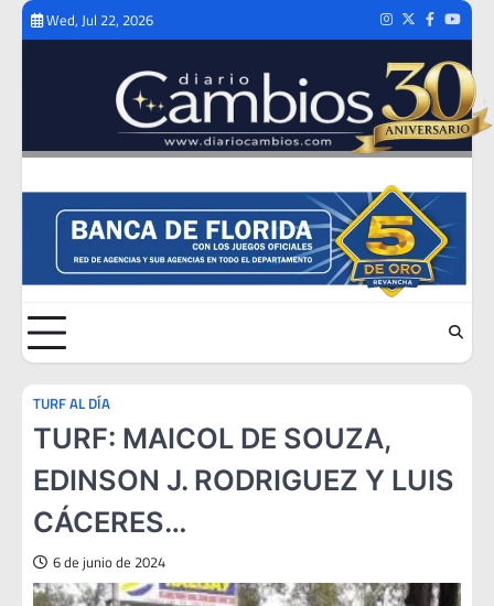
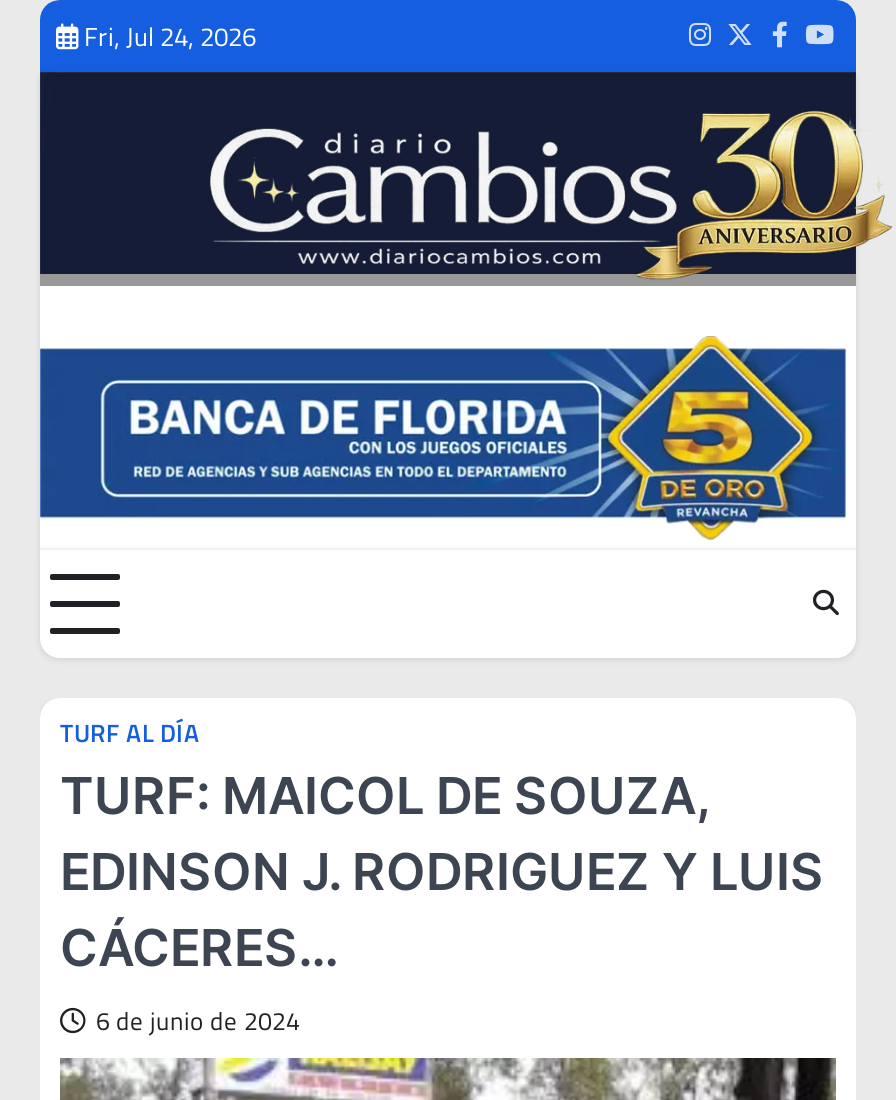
[46,8,153,30] Wed, Jul 22, 2026 -> [84,15,256,55] Fri, Jul 24, 2026

